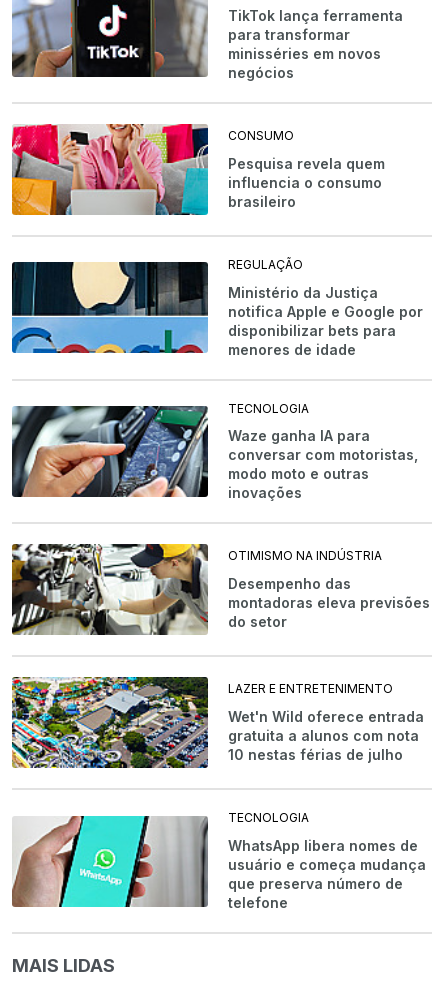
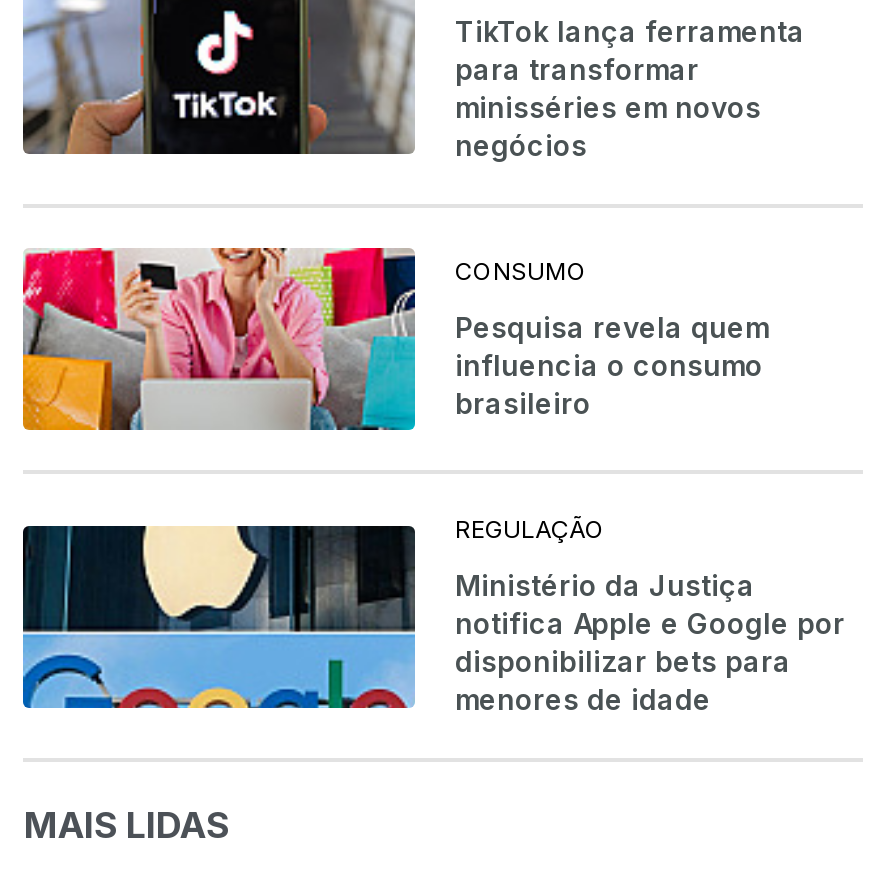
[11,401,418,501] [image] | TECNOLOGIA | Waze ganha IA para | conversar com motoristas, | modo moto e outras | inovações -> none
[11,543,430,636] [image] | OTIMISMO NA INDÚSTRIA | Desempenho das | montadoras eleva previsões | do setor -> none
[11,676,424,769] [image] | LAZER E ENTRETENIMENTO | Wet'n Wild oferece entrada | gratuita a alunos com nota | 10 nestas férias de julho -> none
[11,810,426,911] [image] | TECNOLOGIA | WhatsApp libera nomes de | usuário e começa mudança | que preserva número de | telefone -> none

